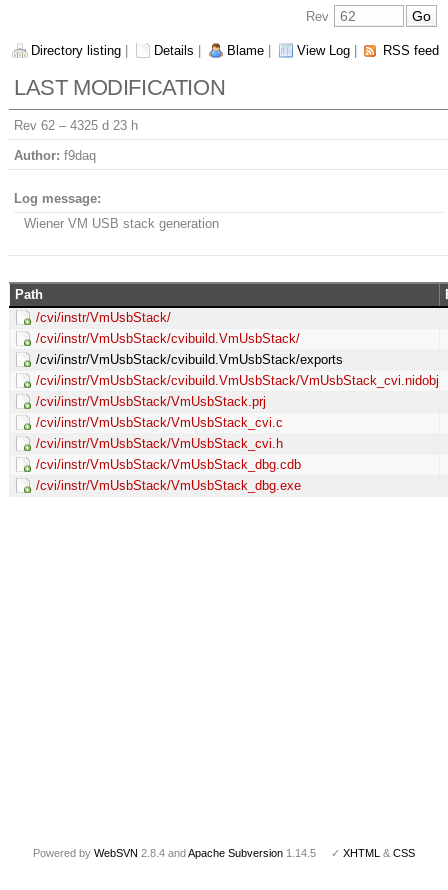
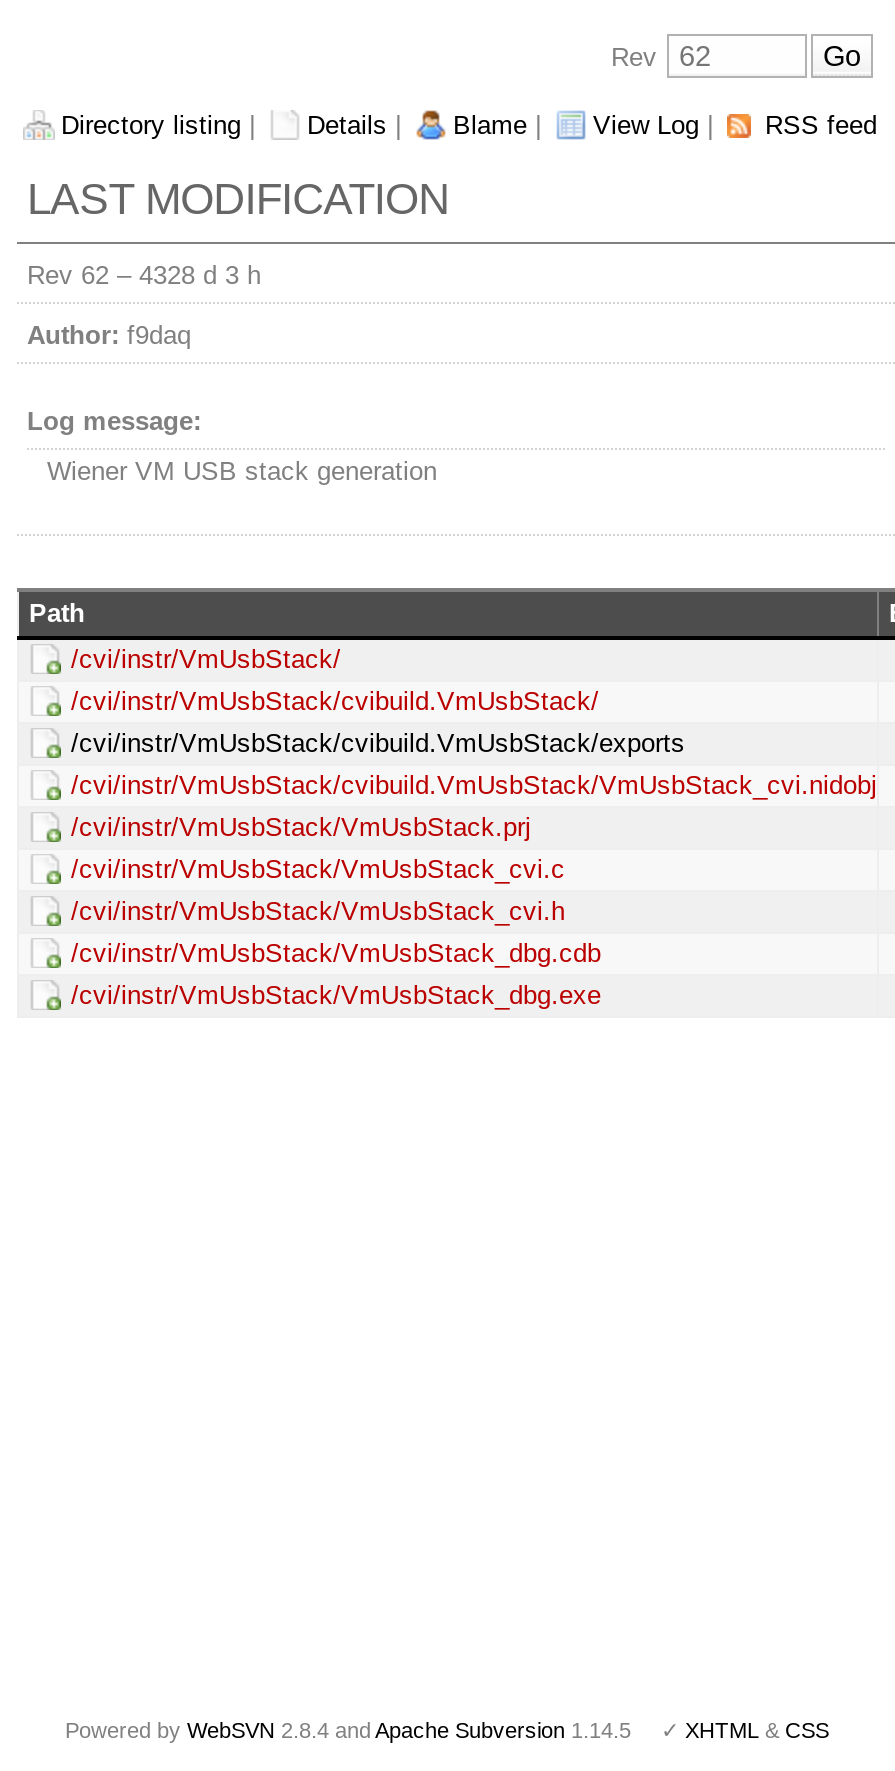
[14,118,138,133] Rev 62 – 4325 d 23 h -> [27,260,261,290] Rev 62 – 4328 d 3 h

